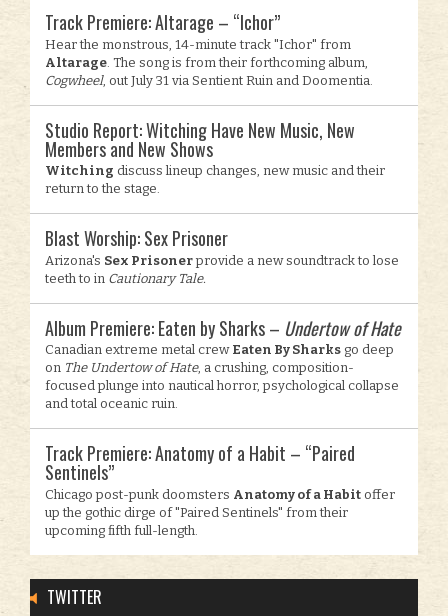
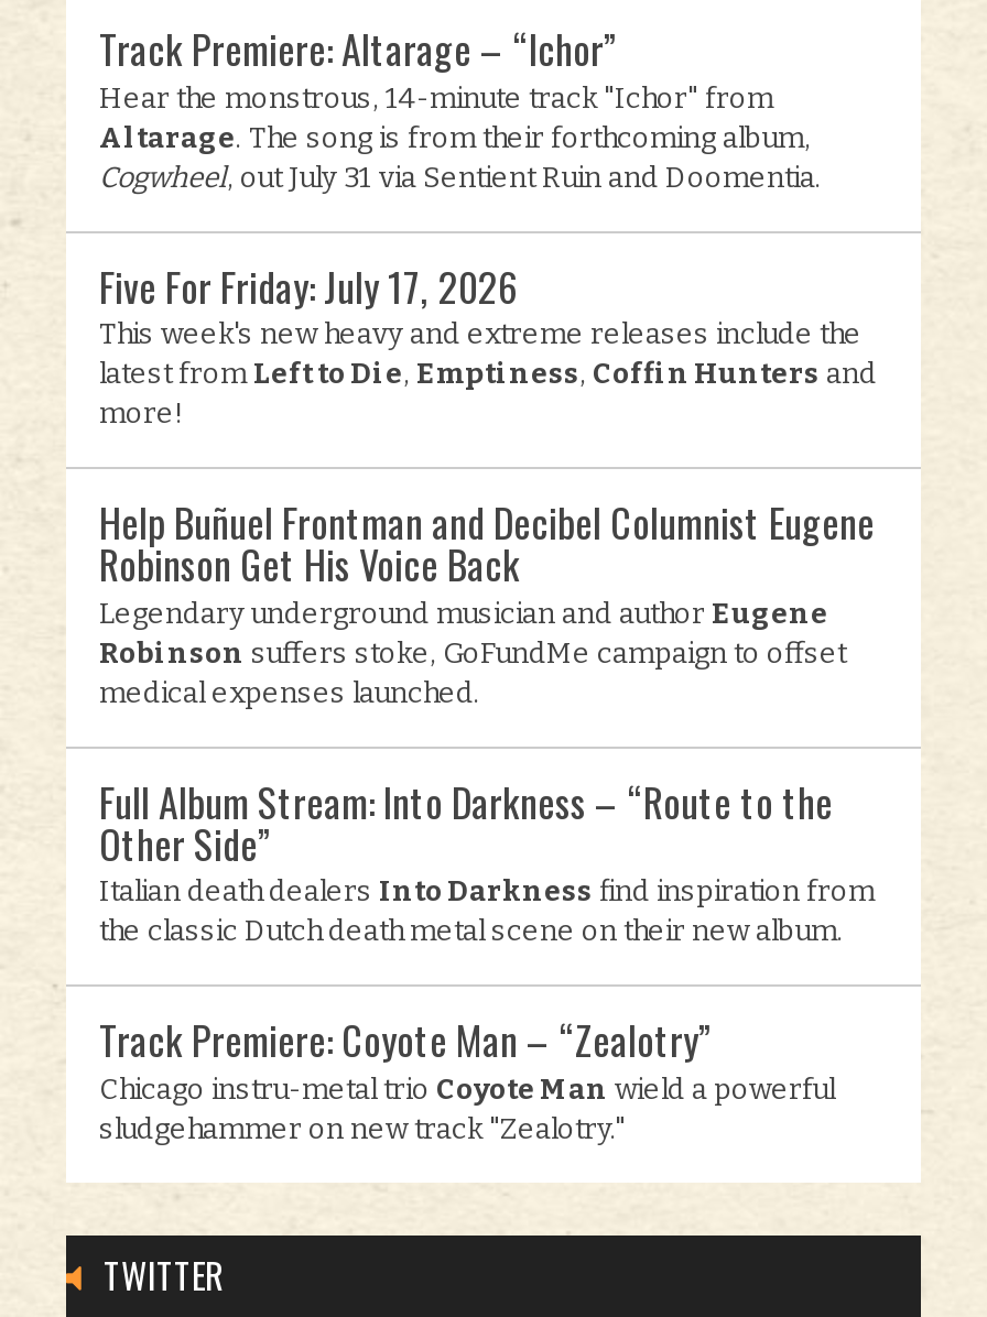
[45,116,385,196] Studio Report: Witching Have New Music, New | Members and New Shows | Witching discuss lineup changes, new music and their | return to the stage. -> [99,257,877,430] Five For Friday: July 17, 2026 | This week's new heavy and extreme releases include the | latest from Left to Die, Emptiness, Coffin Hunters and | more!
[45,225,399,286] Blast Worship: Sex Prisoner | Arizona's Sex Prisoner provide a new soundtrack to lose | teeth to in Cautionary Tale. -> [99,494,875,708] Help Buñuel Frontman and Decibel Columnist Eugene | Robinson Get His Voice Back | Legendary underground musician and author Eugene | Robinson suffers stoke, GoFundMe campaign to offset | medical expenses launched.
[45,315,401,411] Album Premiere: Eaten by Sharks – Undertow of Hate | Canadian extreme metal crew Eaten By Sharks go deep | on The Undertow of Hate, a crushing, composition- | focused plunge into nautical horror, psychological collapse | and total oceanic ruin. -> [99,772,875,947] Full Album Stream: Into Darkness – “Route to the | Other Side” | Italian death dealers Into Darkness find inspiration from | the classic Dutch death metal scene on their new album.
[45,440,395,538] Track Premiere: Anatomy of a Habit – “Paired | Sentinels” | Chicago post-punk doomsters Anatomy of a Habit offer | up the gothic dirge of "Paired Sentinels" from their | upcoming fifth full-length. -> [99,1011,835,1145] Track Premiere: Coyote Man – “Zealotry” | Chicago instru-metal trio Coyote Man wield a powerful | sludgehammer on new track "Zealotry."

